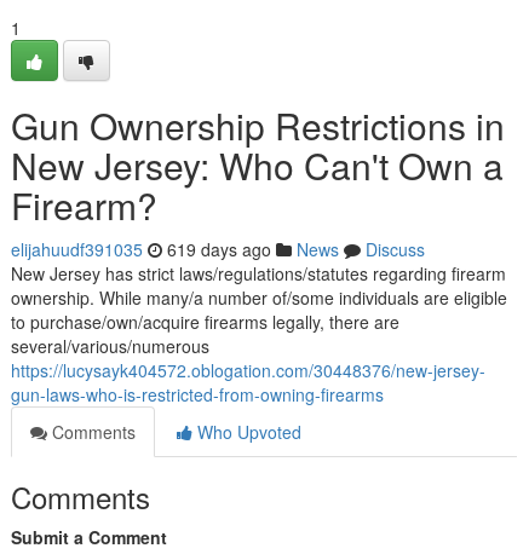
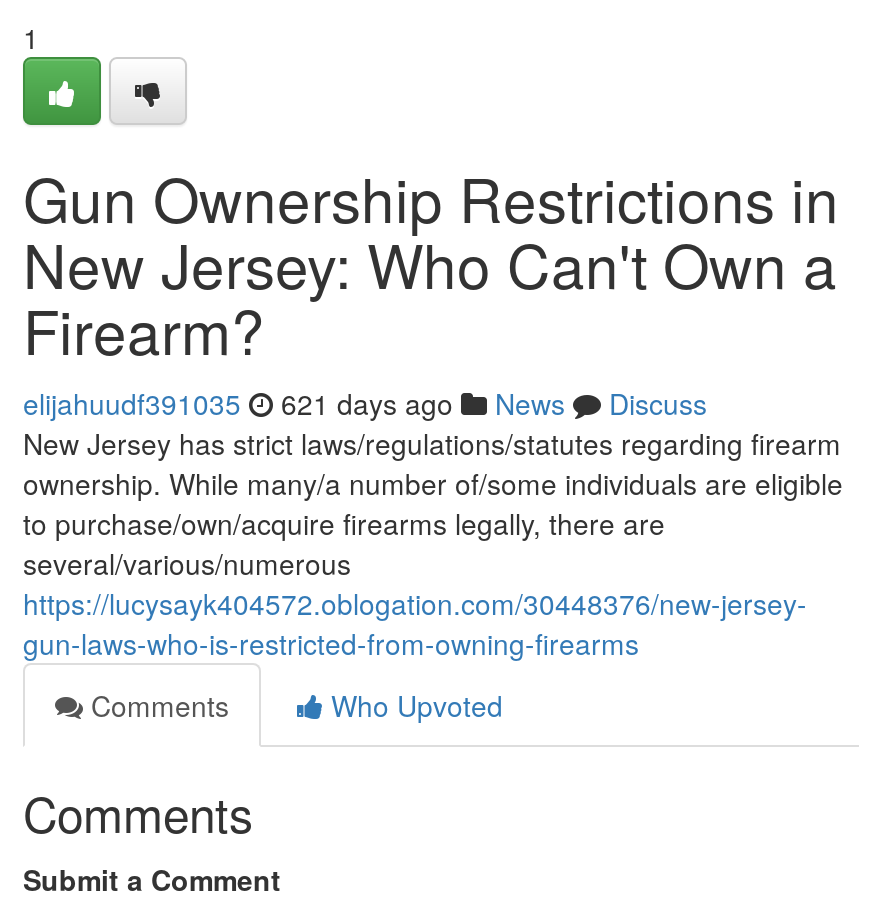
[11,237,425,261] elijahuudf391035 619 days ago News Discuss -> [23,383,707,423] elijahuudf391035 621 days ago News Discuss

